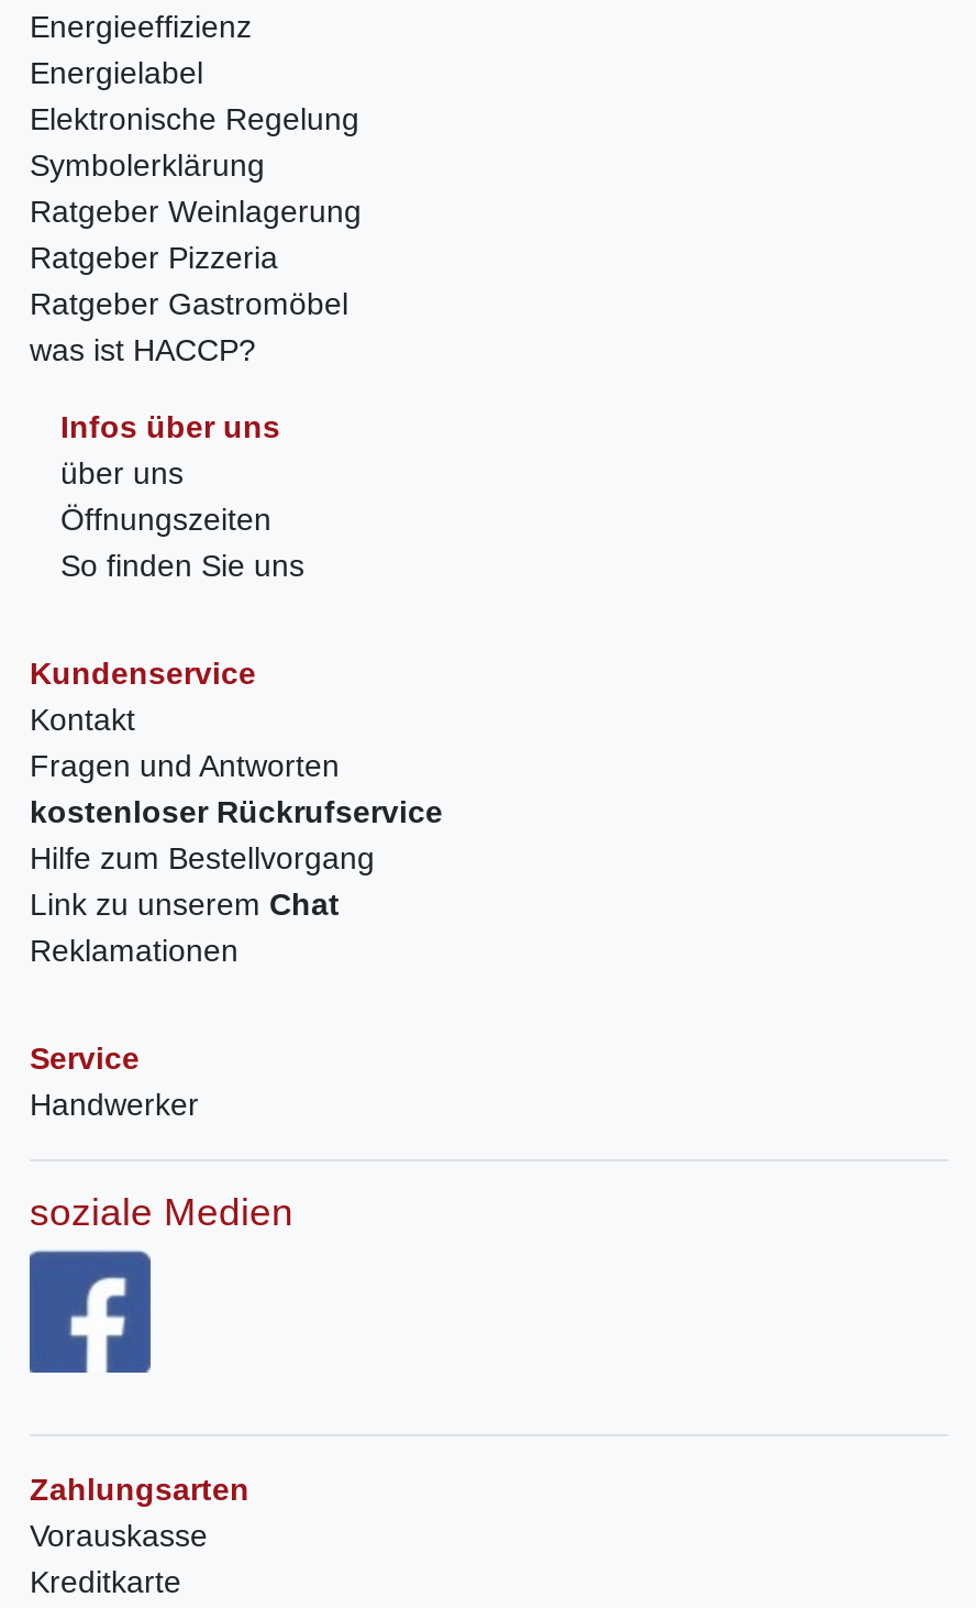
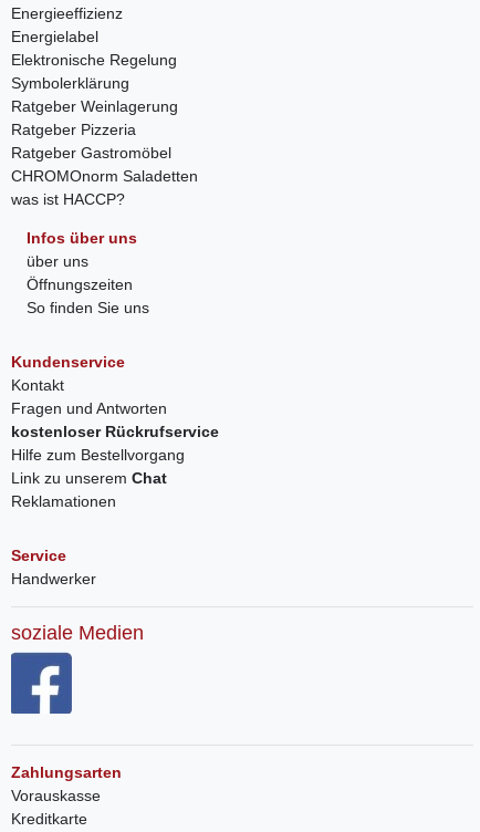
none -> [11,167,198,185] CHROMOnorm Saladetten

